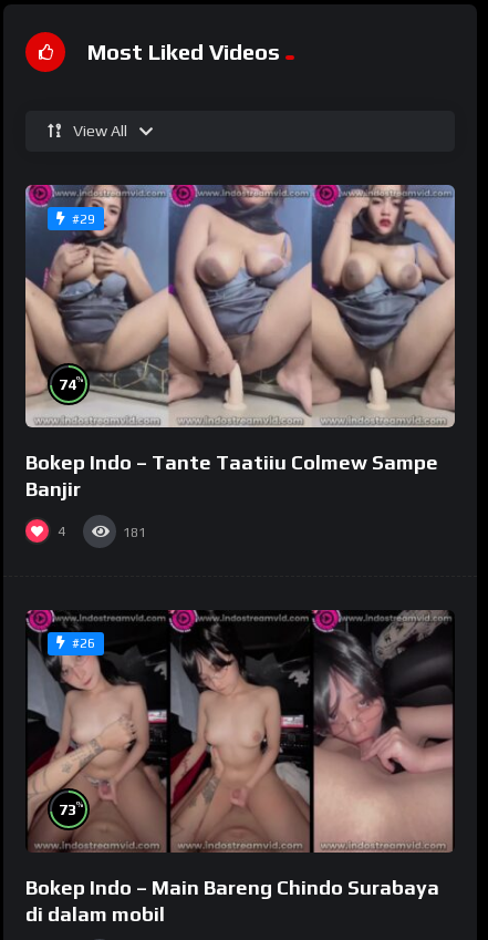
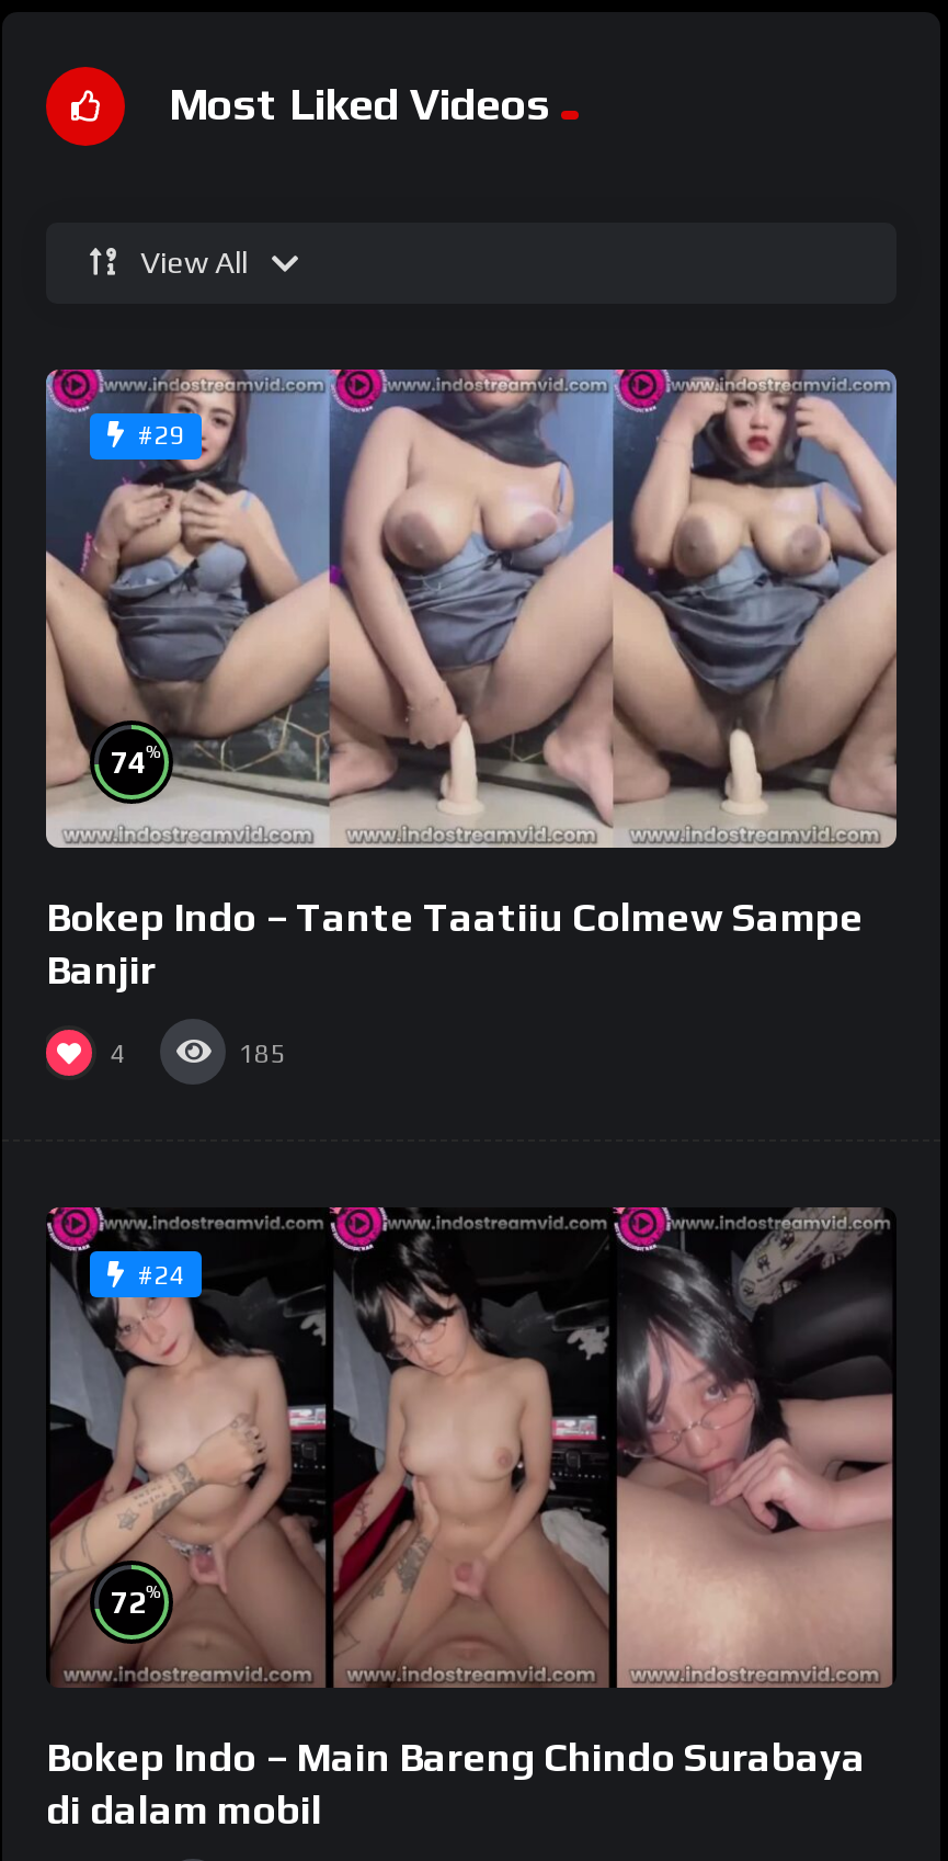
[123,524,146,540] 181 -> [239,1039,285,1070] 185
[72,636,95,651] #26 -> [138,1260,184,1291] #24
[58,799,82,818] 73% -> [111,1582,159,1619] 72%

